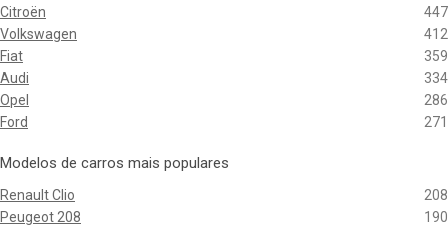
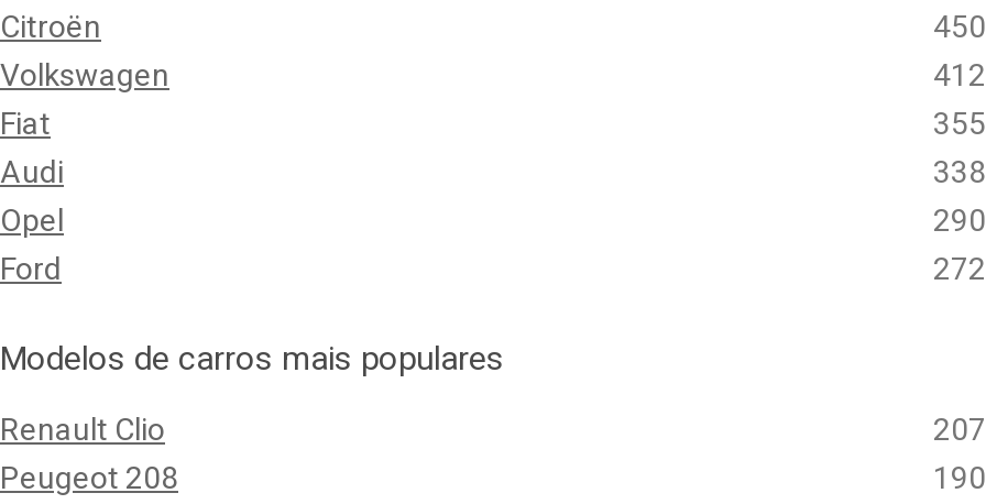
[424,4,448,20] 447 -> [933,9,986,44] 450
[424,48,448,64] 359 -> [933,106,986,141] 355
[424,70,448,86] 334 -> [933,154,986,189] 338
[424,92,448,108] 286 -> [933,202,986,238] 290
[424,114,448,130] 271 -> [933,251,986,286] 272
[424,187,448,203] 208 -> [933,412,986,447] 207

